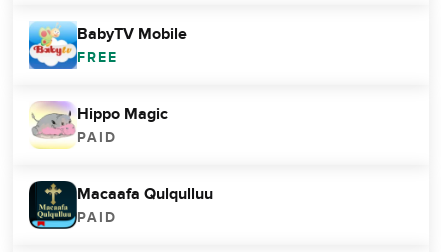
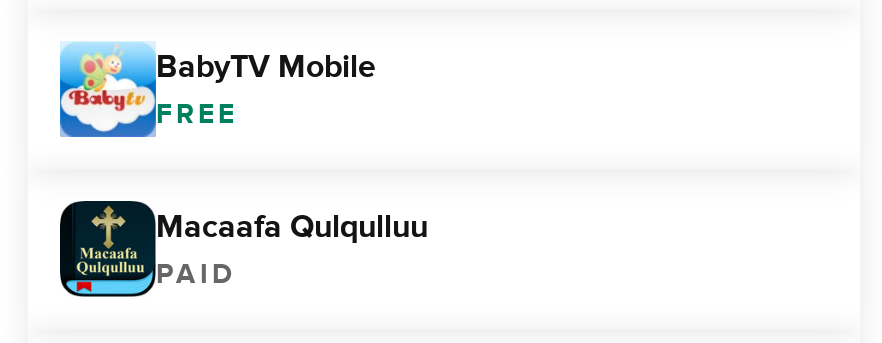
[29,101,168,149] [image] | Hippo Magic | PAID -> none

